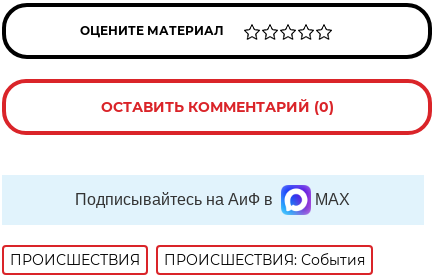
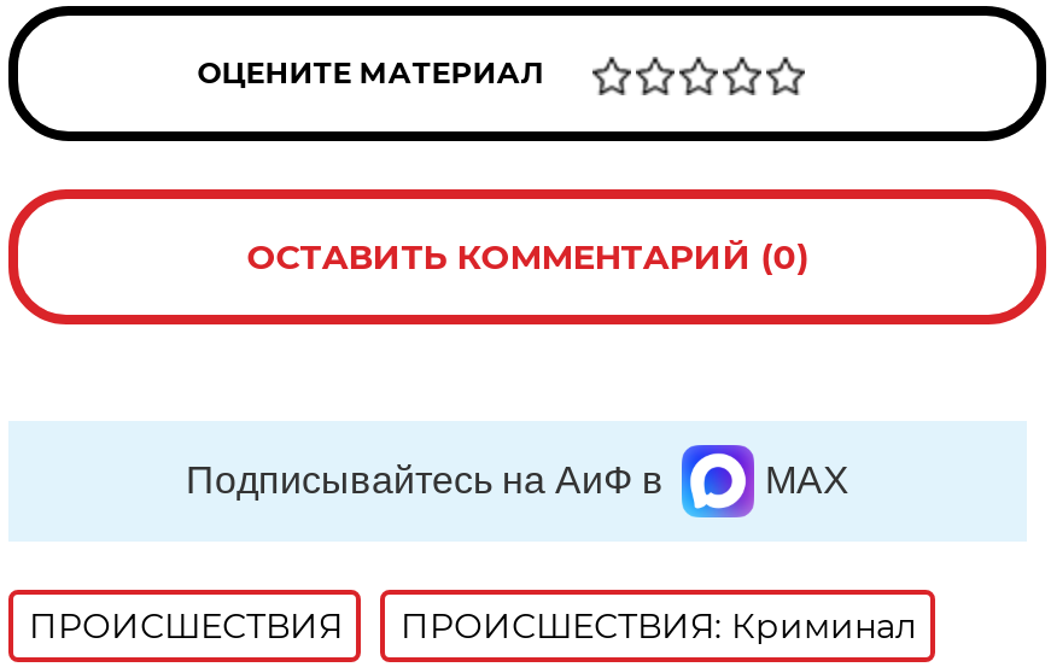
[164,251,365,269] ПРОИСШЕСТВИЯ: События -> [400,604,917,647] ПРОИСШЕСТВИЯ: Криминал

